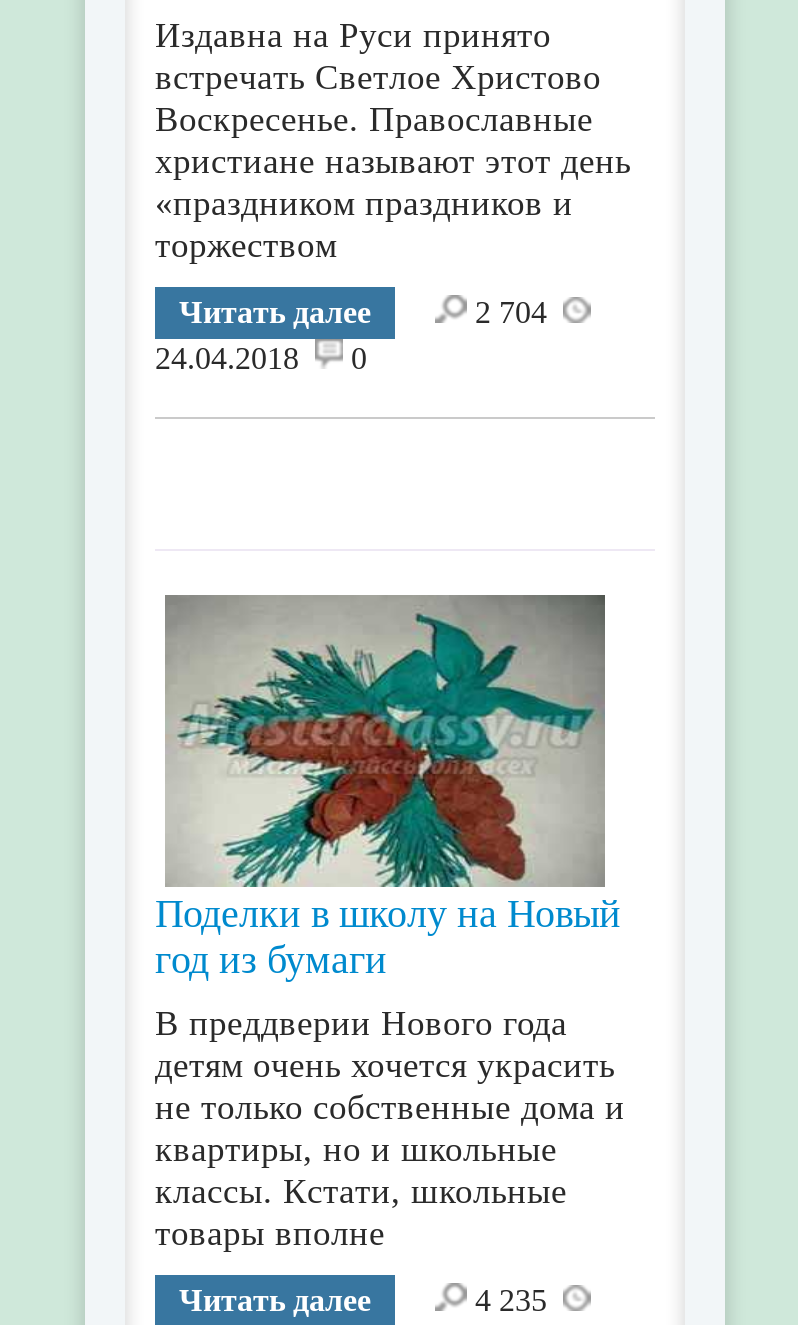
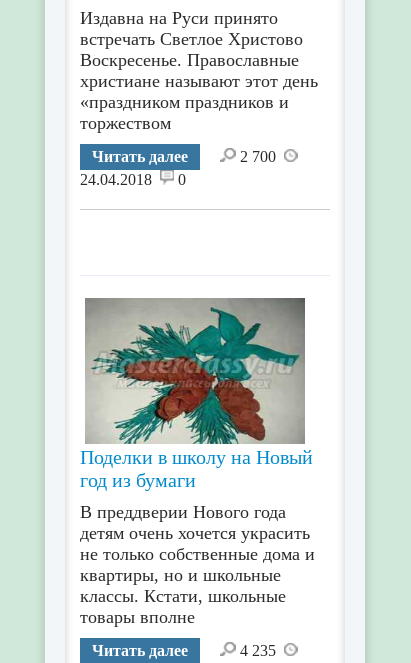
[467,295,563,329] 2 704 -> [236,148,284,165] 2 700

